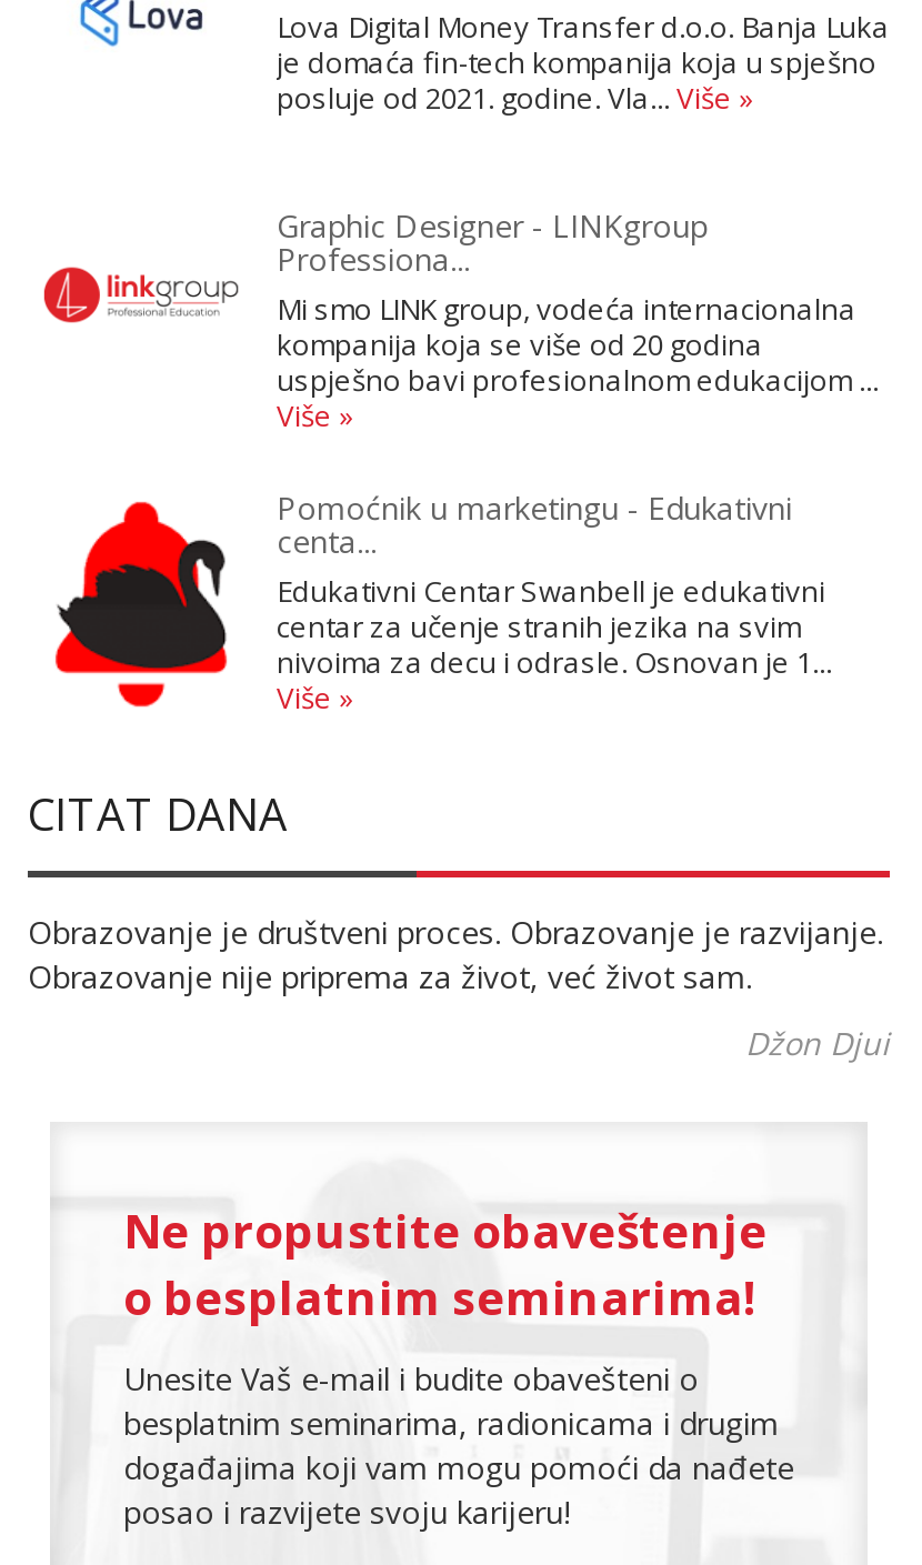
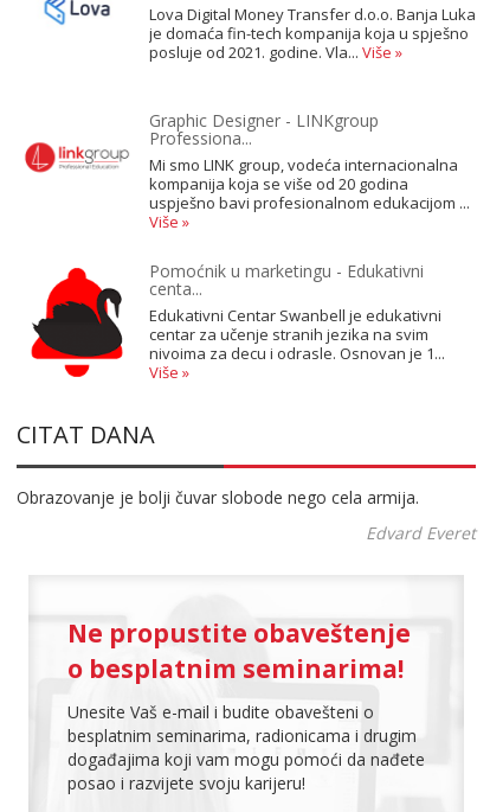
[28,910,883,997] Obrazovanje je društveni proces. Obrazovanje je razvijanje. | Obrazovanje nije priprema za život, već život sam. -> [17,486,419,508] Obrazovanje je bolji čuvar slobode nego cela armija.
[745,1021,890,1064] Džon Djui -> [366,521,476,544] Edvard Everet

